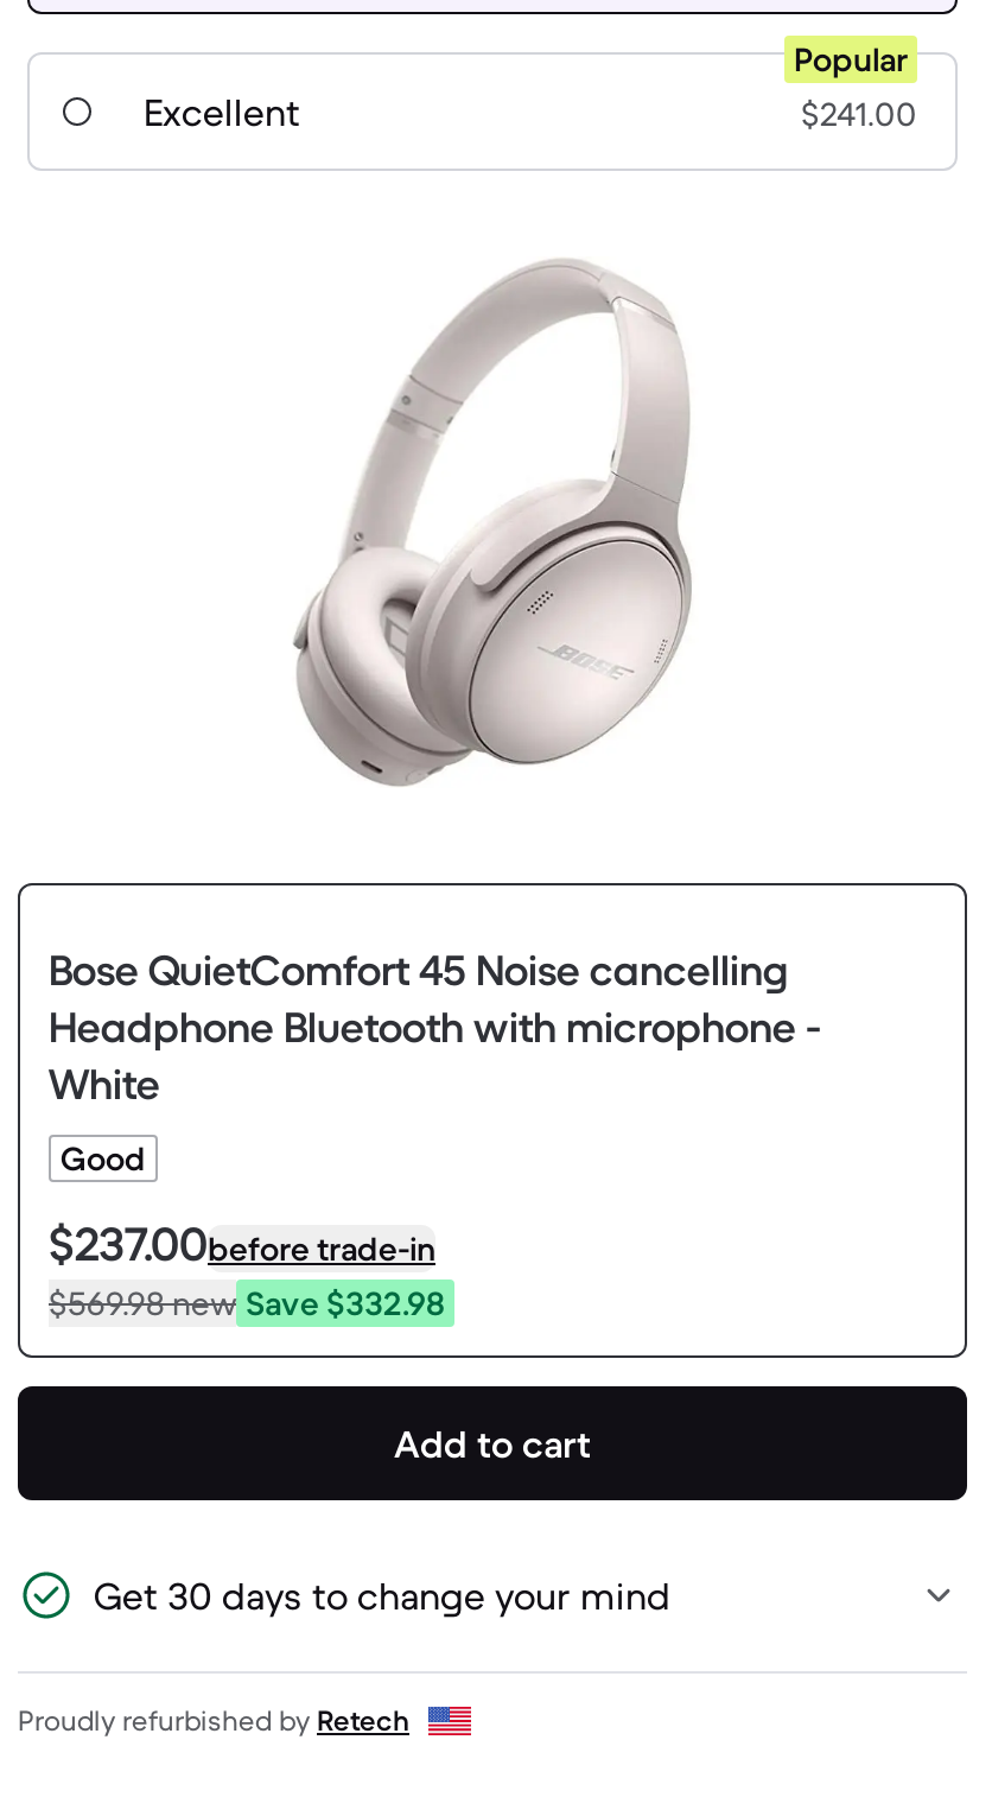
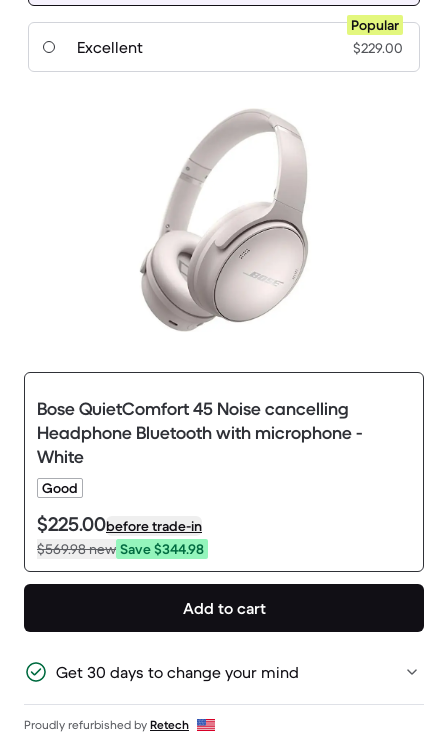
[801,94,917,136] $241.00 -> [353,39,403,57] $229.00
[49,1216,435,1276] $237.00before trade-in -> [37,512,202,537] $225.00before trade-in
[49,1283,445,1326] $569.98new Save $332.98 -> [37,540,204,558] $569.98new Save $344.98

